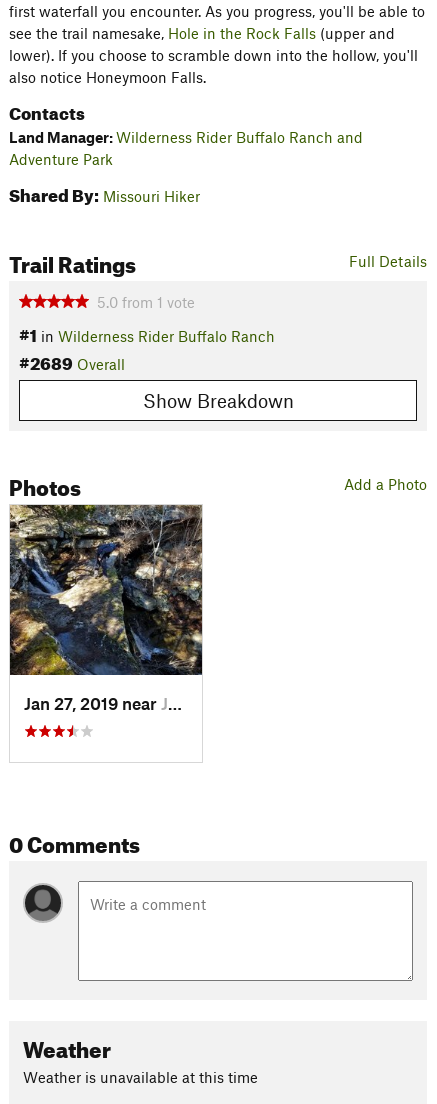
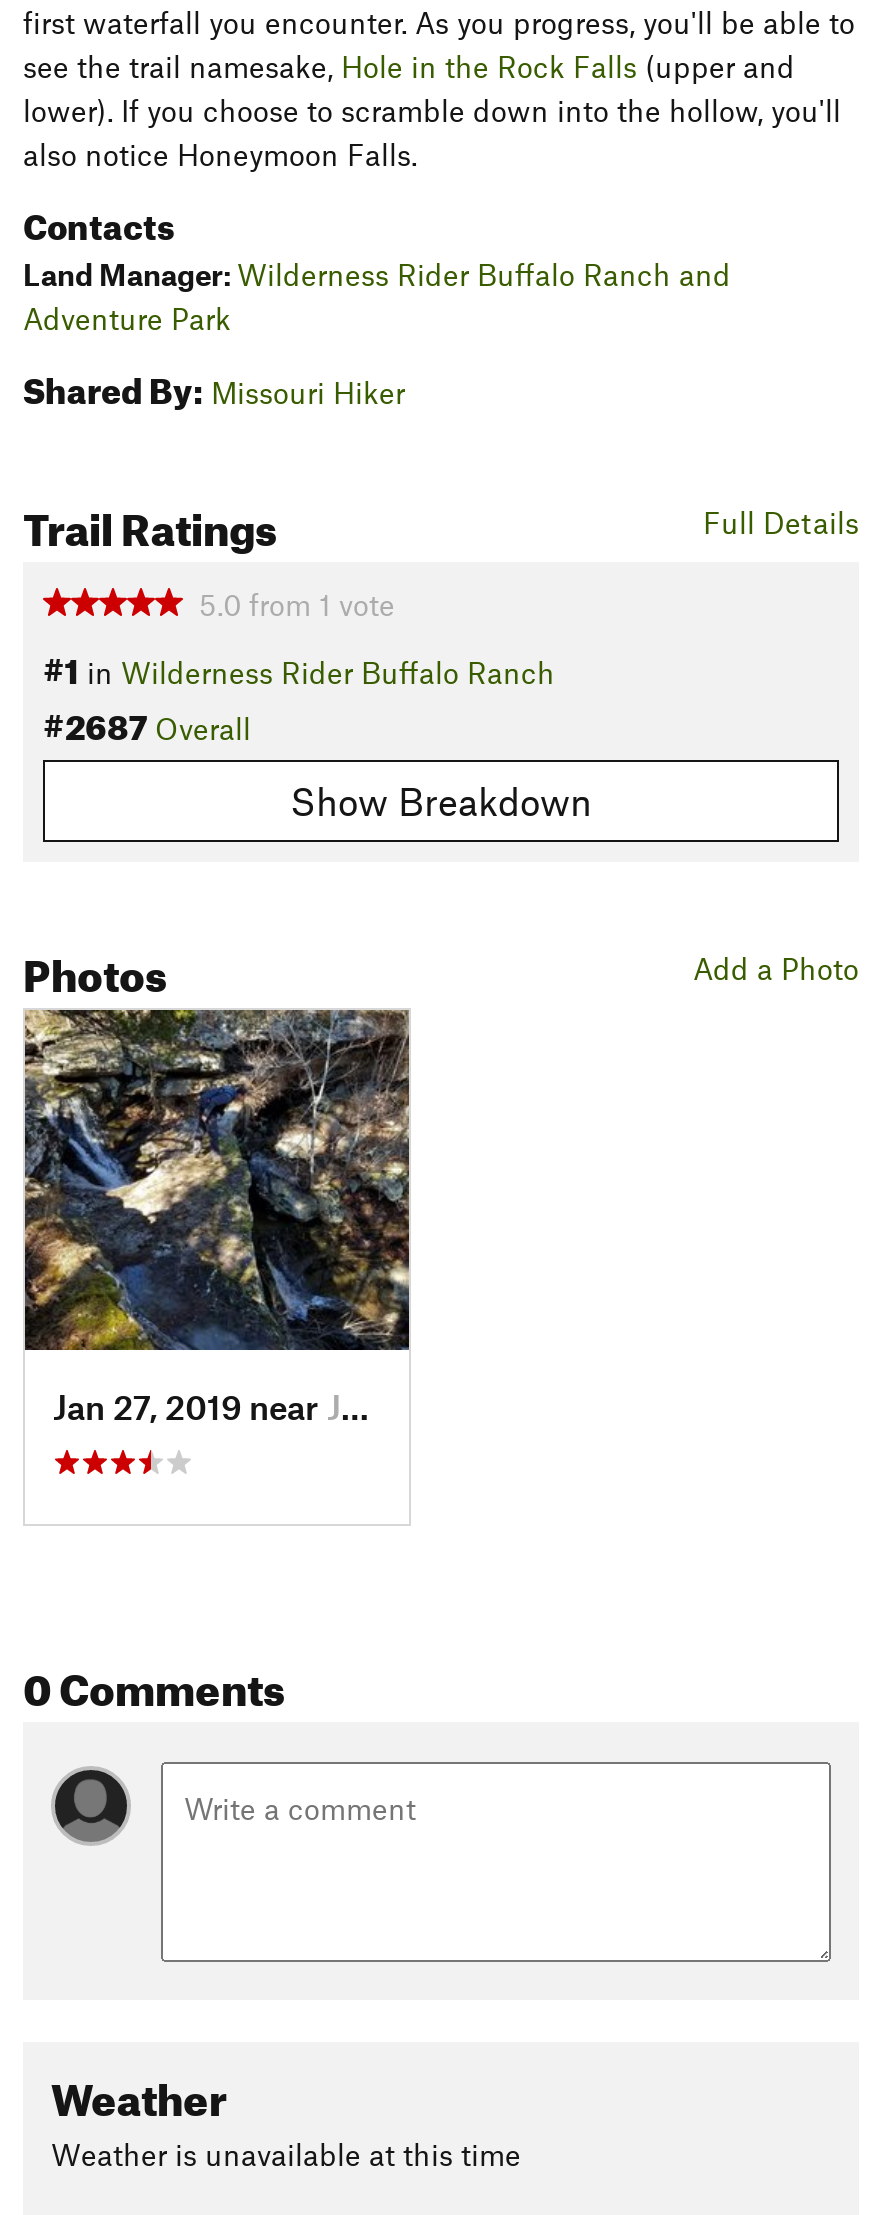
[19,347,125,374] #2689 Overall -> [43,694,251,748] #2687 Overall

